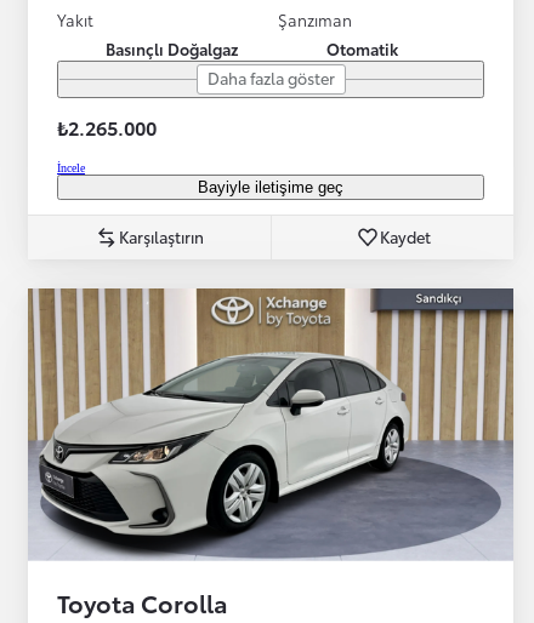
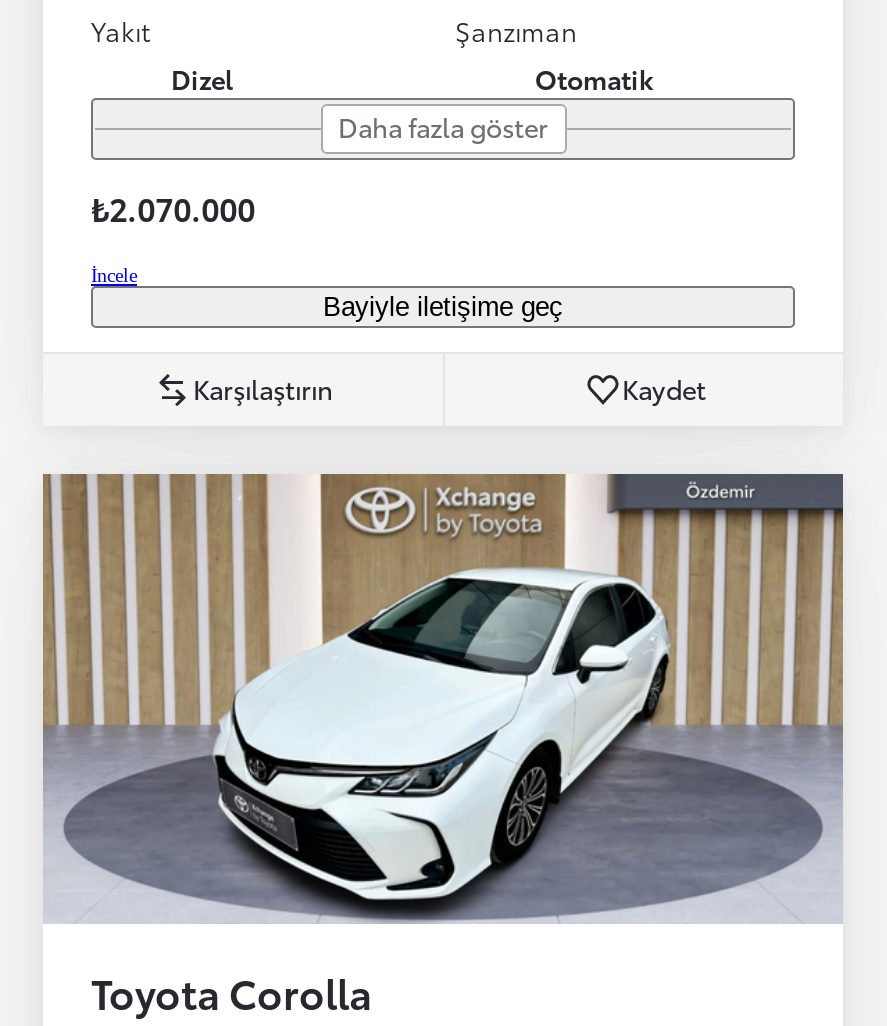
[106,38,238,59] Basınçlı Doğalgaz -> [171,60,233,96] Dizel
[57,113,157,141] ₺2.265.000 -> [91,184,255,230] ₺2.070.000
[39,345,409,558] [image] -> [63,566,673,920] [image]

